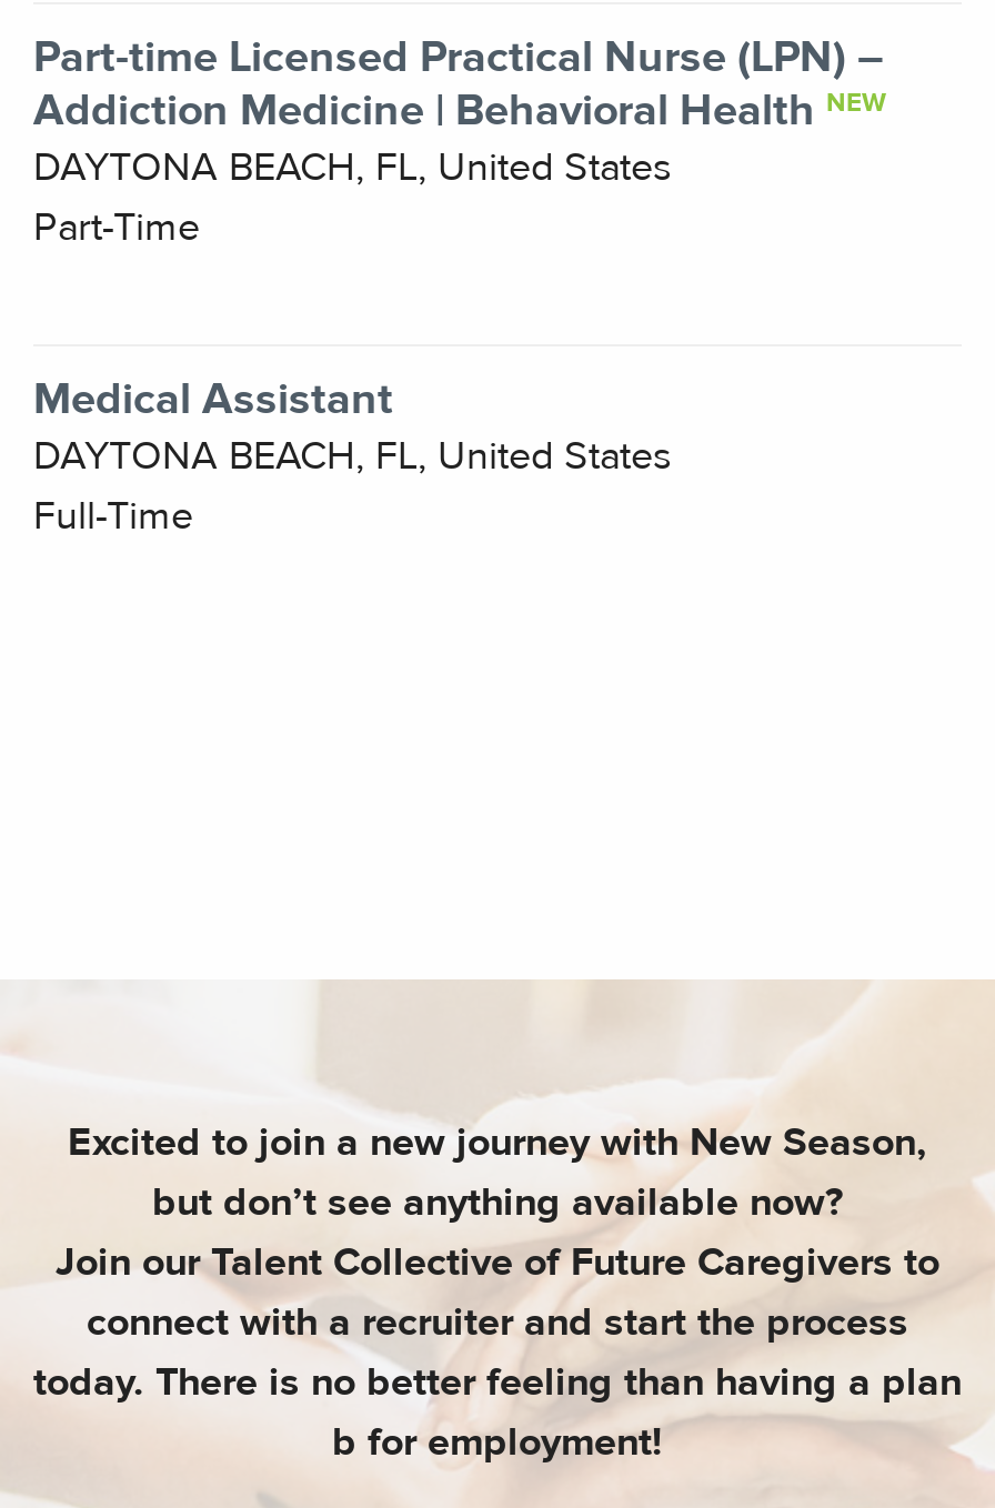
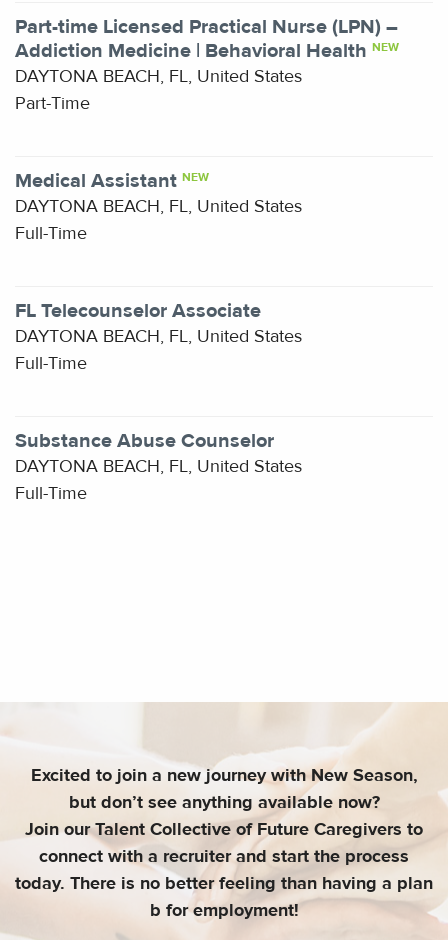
[33,370,393,426] Medical Assistant -> [15,168,307,453] Medical Assistant NEW | DAYTONA BEACH, FL, United States | Full-Time | FL Telecounselor Associate | DAYTONA BEACH, FL, United States | Full-Time | Substance Abuse Counselor

